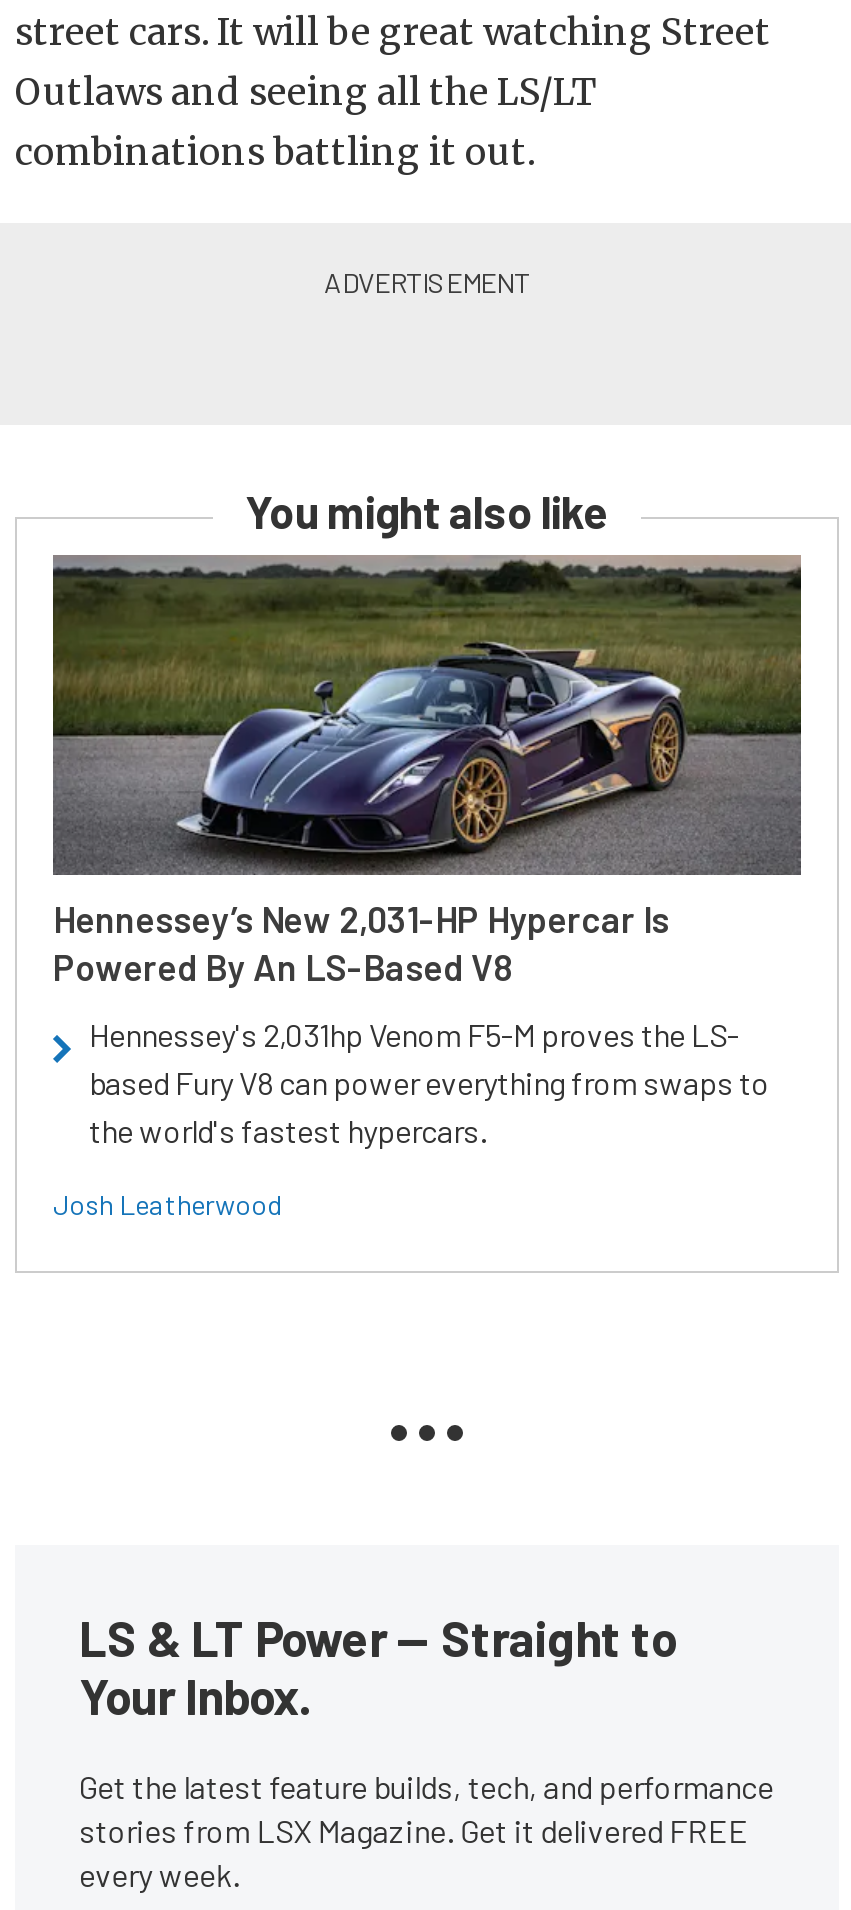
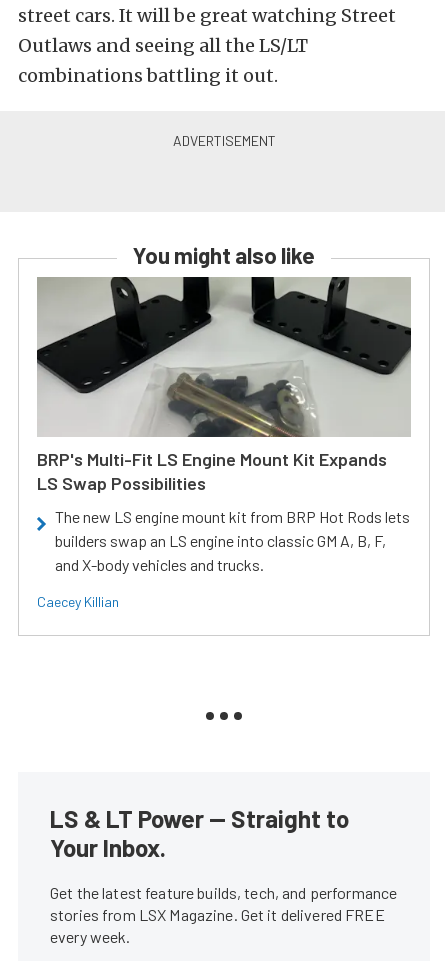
[53,554,801,988] [image] | Hennessey’s New 2,031-HP Hypercar Is | Powered By An LS-Based V8 -> [37,276,411,494] [image] | BRP's Multi-Fit LS Engine Mount Kit Expands | LS Swap Possibilities
[89,1014,769,1148] Hennessey's 2,031hp Venom F5-M proves the LS- | based Fury V8 can power everything from swaps to | the world's fastest hypercars. -> [55,507,410,574] The new LS engine mount kit from BRP Hot Rods lets | builders swap an LS engine into classic GM A, B, F, | and X-body vehicles and trucks.
[53,1186,283,1220] Josh Leatherwood -> [37,593,119,610] Caecey Killian

